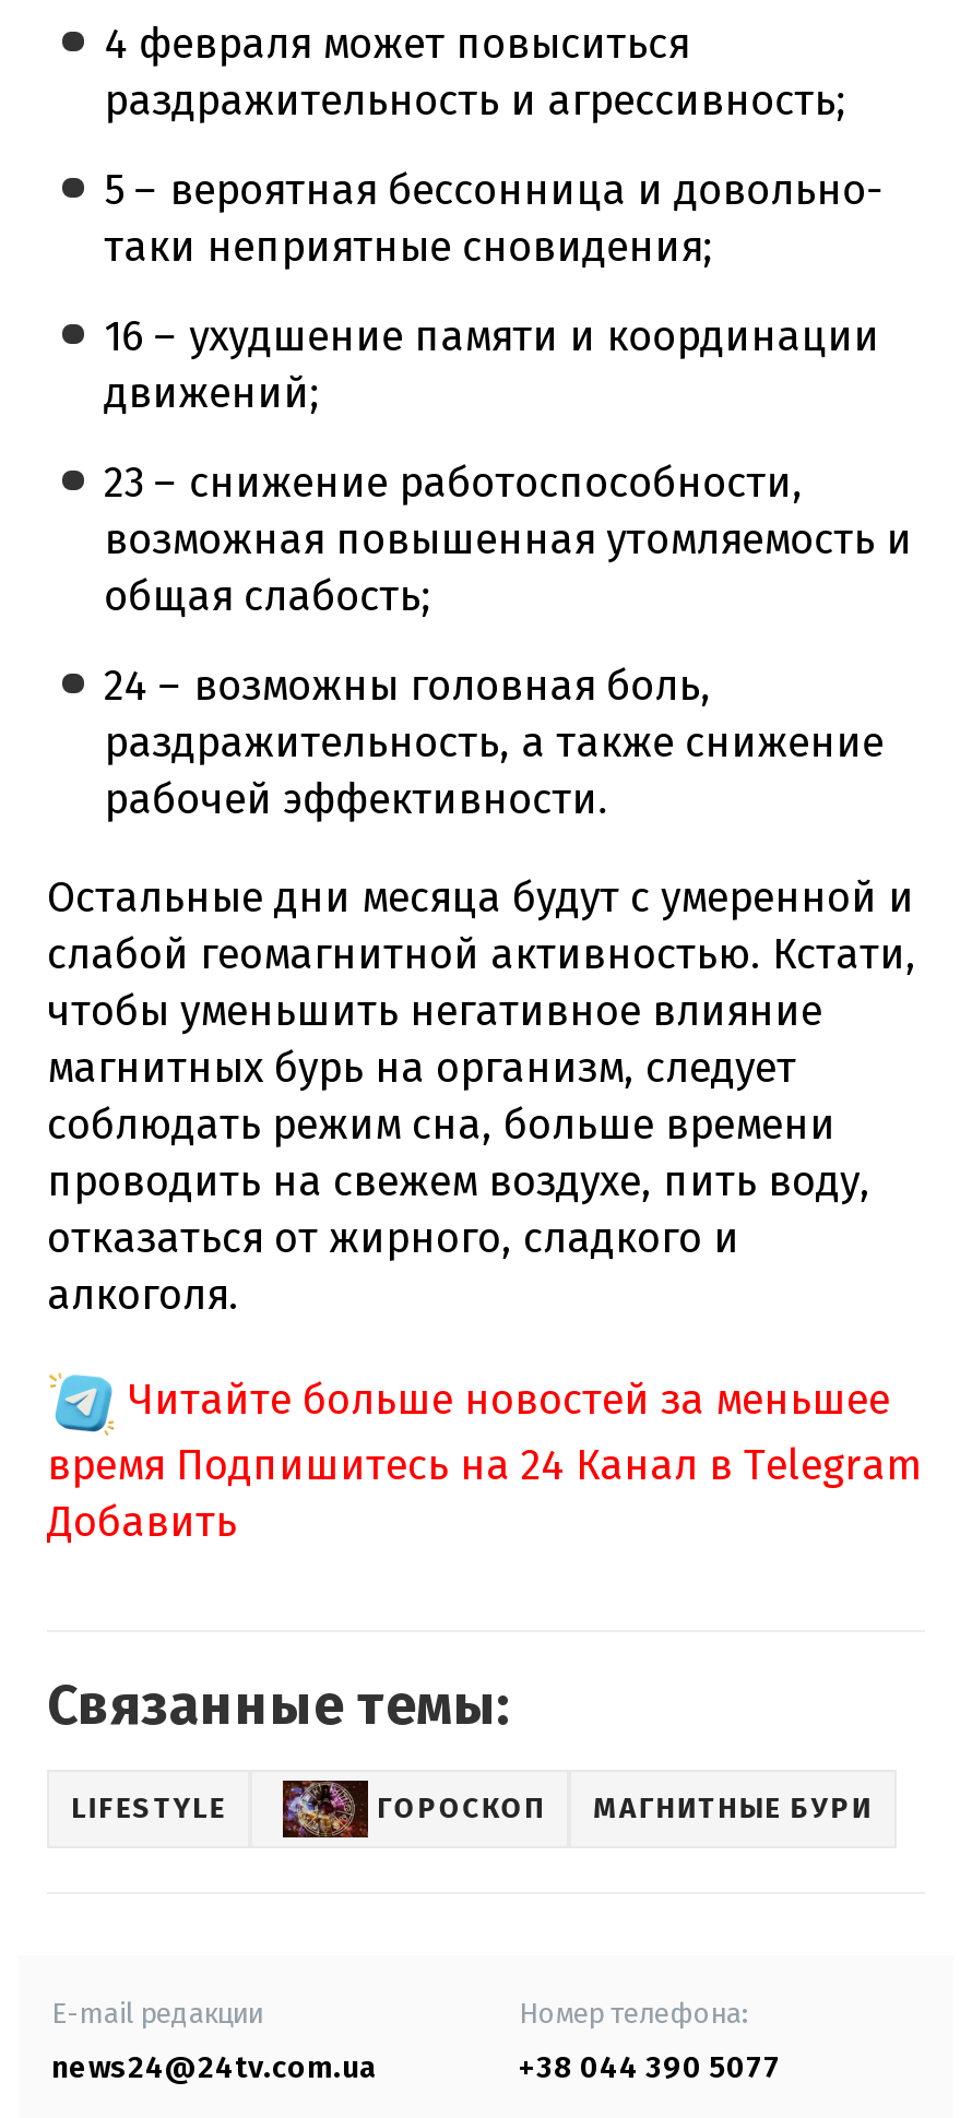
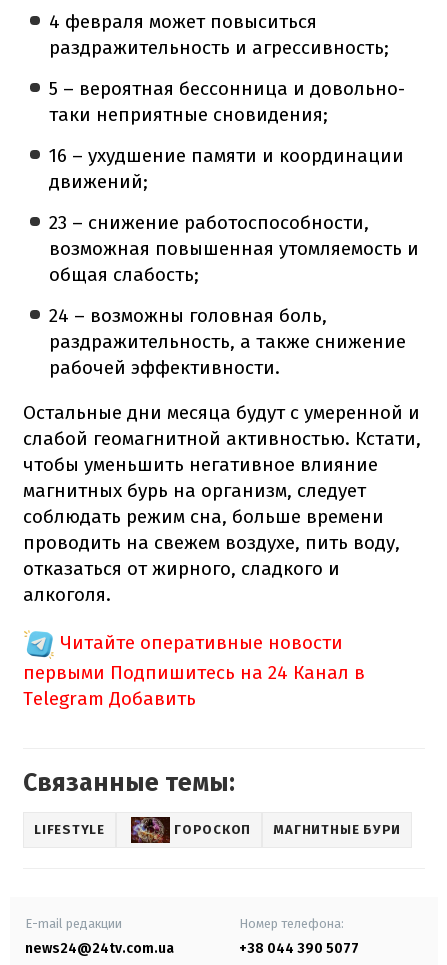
[47,1374,921,1546] Читайте больше новостей за меньшее | время Подпишитесь на 24 Канал в Telegram | Добавить -> [23,631,365,710] Читайте оперативные новости | первыми Подпишитесь на 24 Канал в | Telegram Добавить

